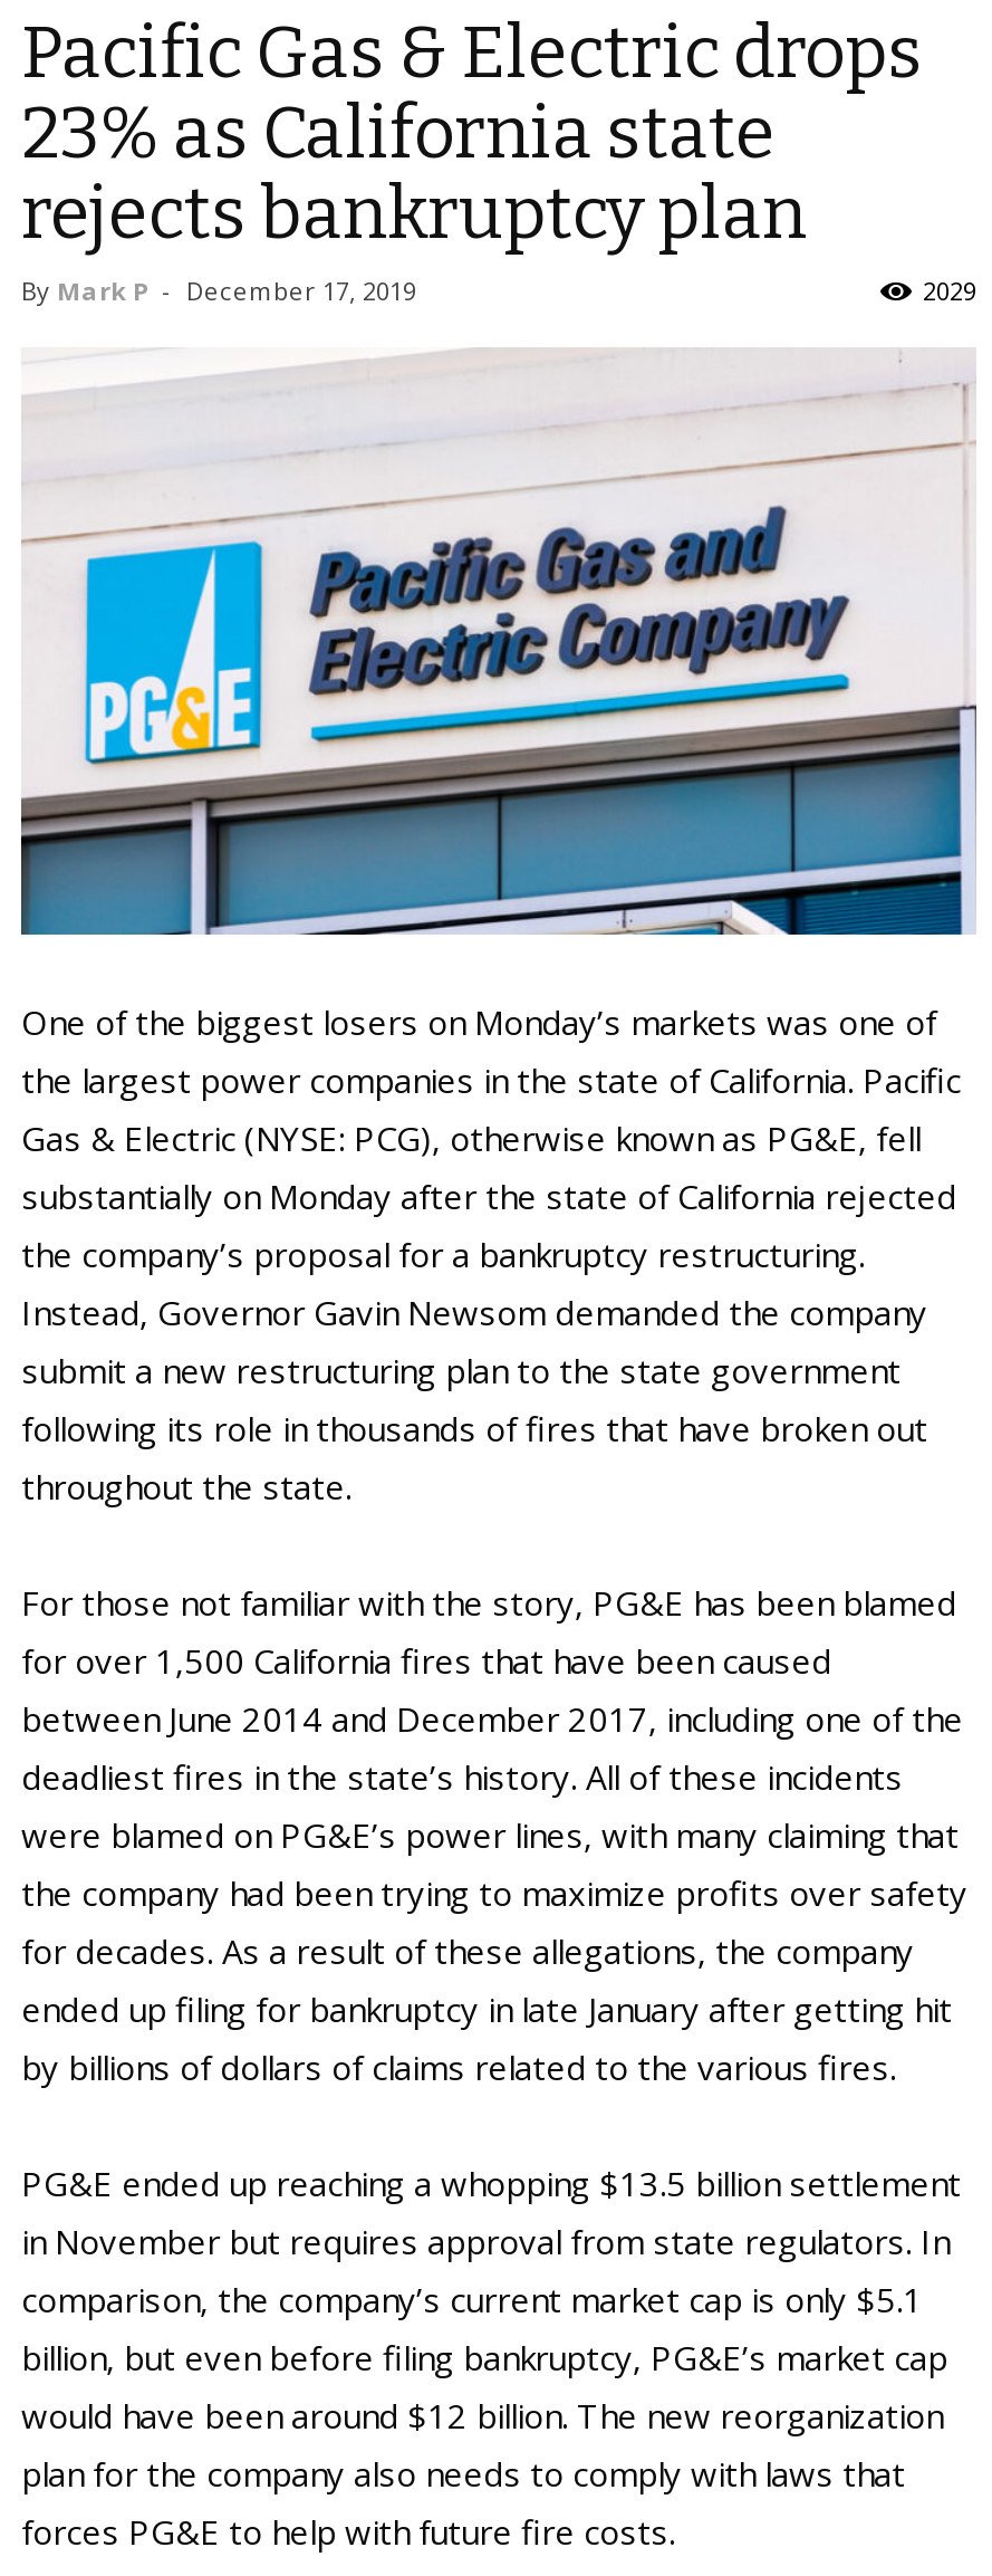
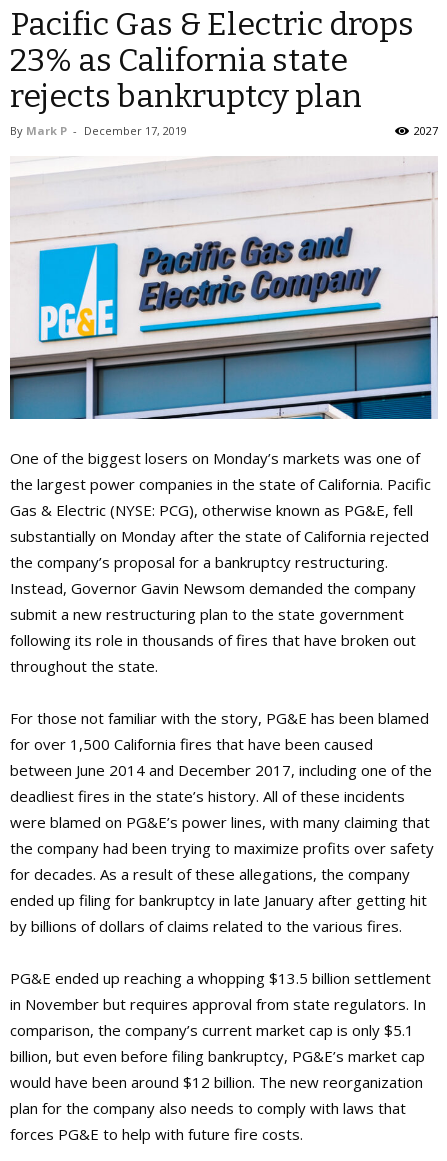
[923,274,976,307] 2029 -> [414,123,438,138] 2027

